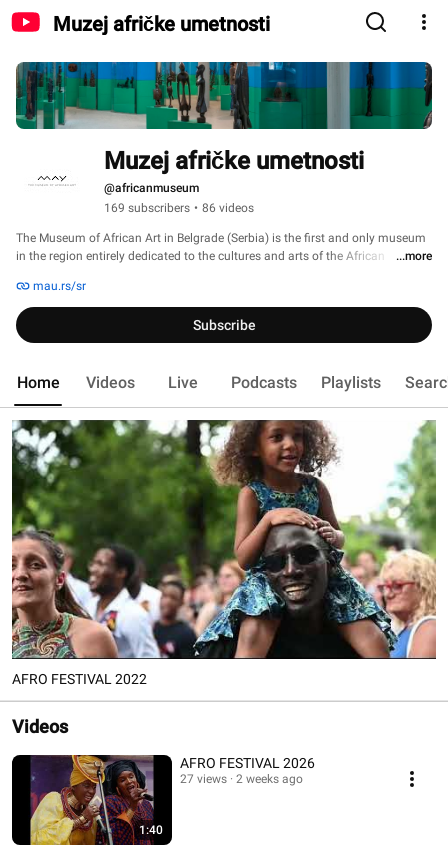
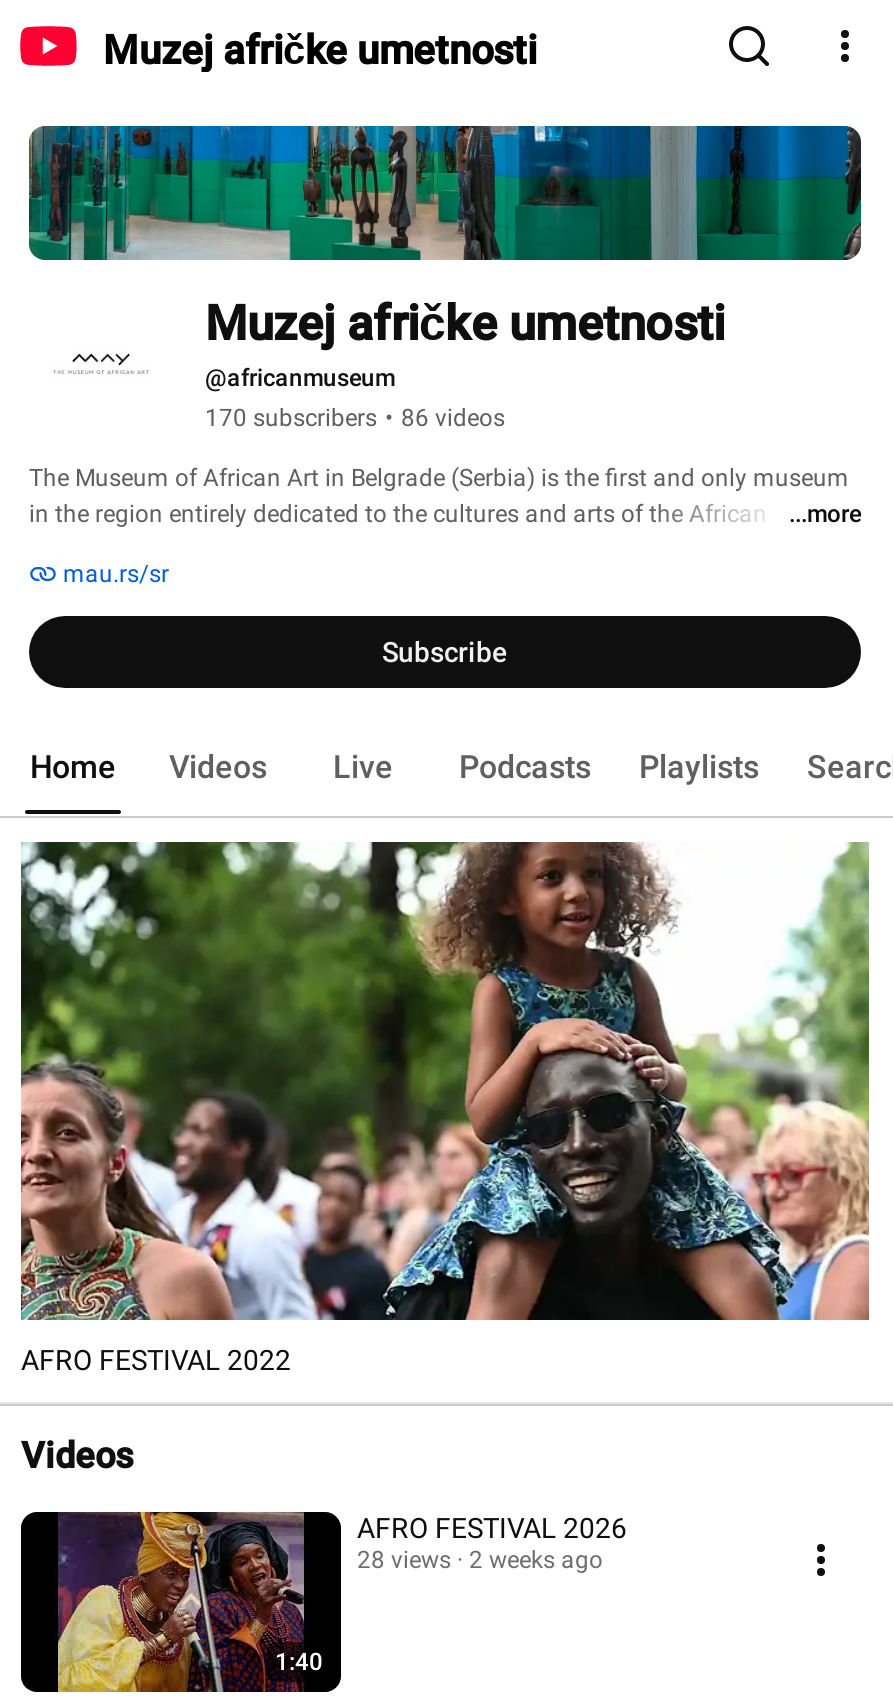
[104,201,254,215] 169 subscribers • 86 videos -> [205,404,505,432] 170 subscribers • 86 videos
[180,771,303,785] 27 views 2 weeks ago -> [357,1545,603,1573] 28 views 2 weeks ago

